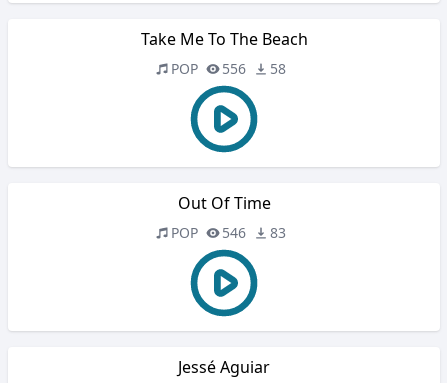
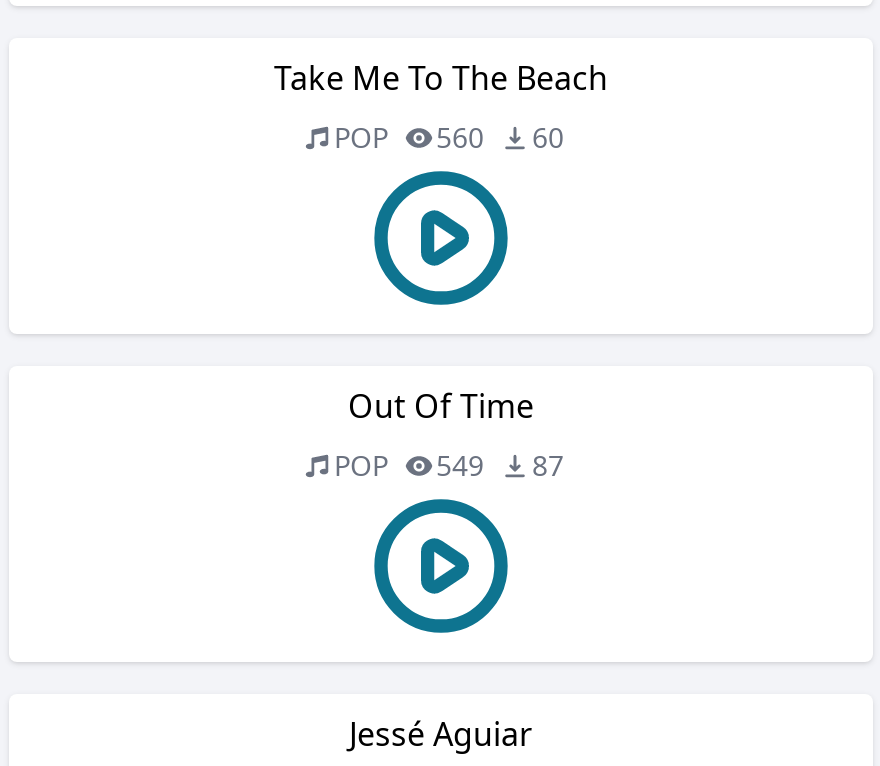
[221,59,245,78] 556 -> [436,118,484,156] 560
[269,59,285,78] 58 -> [532,118,564,156] 60
[221,223,245,242] 546 -> [436,446,484,484] 549
[269,223,285,242] 83 -> [532,446,564,484] 87

